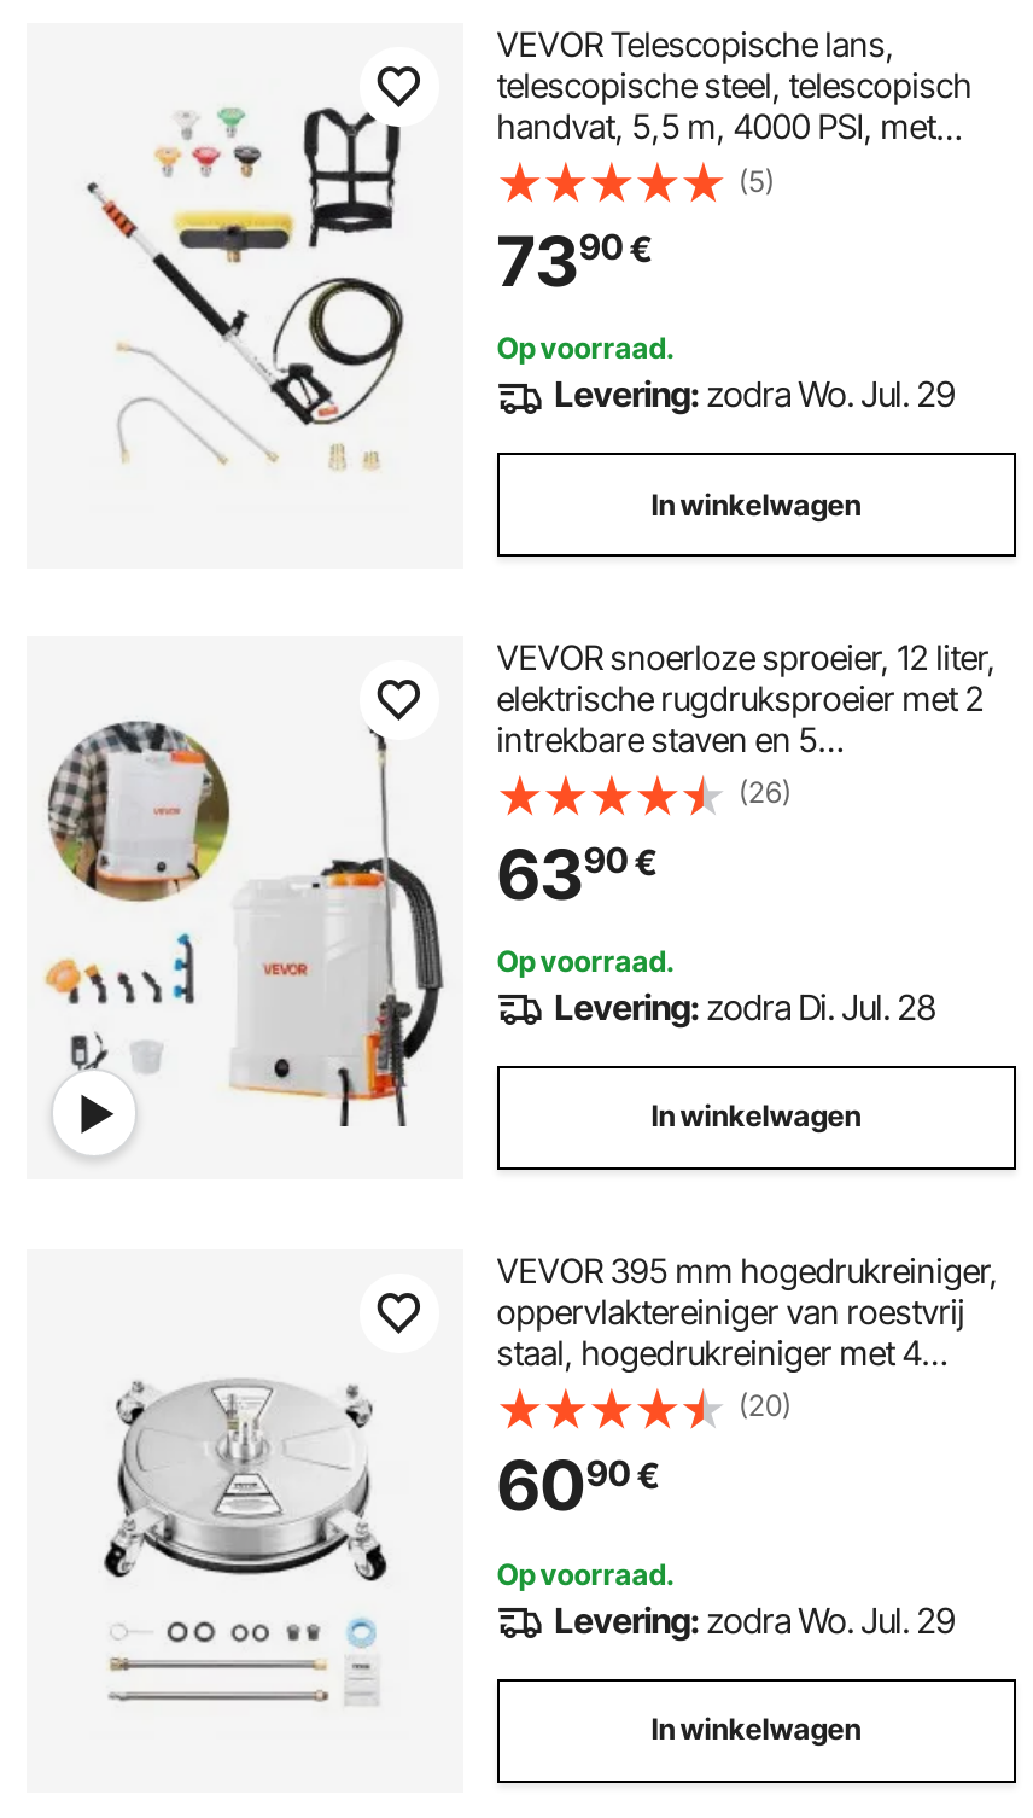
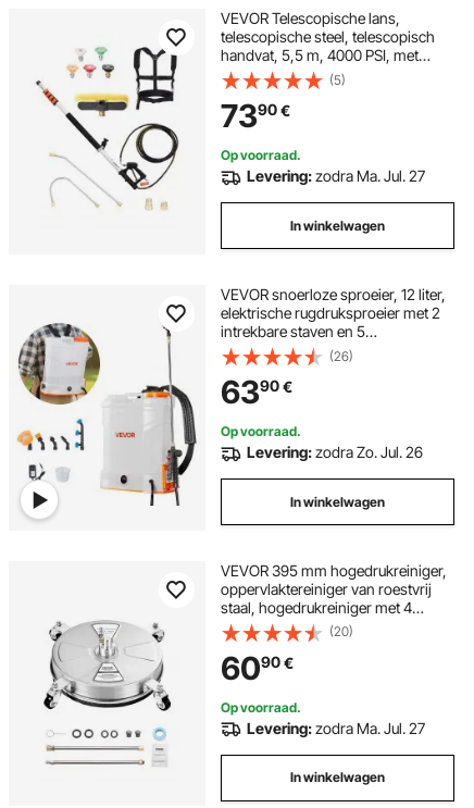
[554,374,955,415] Levering: zodra Wo. Jul. 29 -> [246,167,425,185] Levering: zodra Ma. Jul. 27
[554,987,936,1028] Levering: zodra Di. Jul. 28 -> [246,443,423,461] Levering: zodra Zo. Jul. 26
[554,1600,955,1641] Levering: zodra Wo. Jul. 29 -> [246,719,425,738] Levering: zodra Ma. Jul. 27

